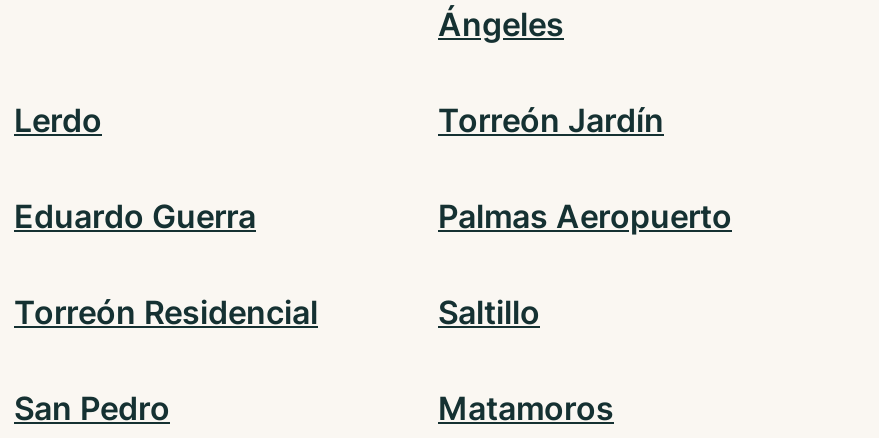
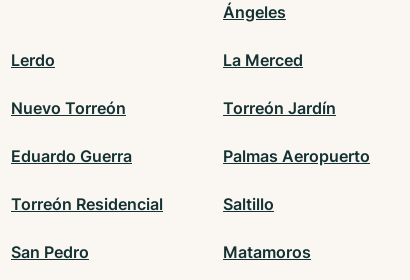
none -> [11,50,303,118] La Merced | Nuevo Torreón

